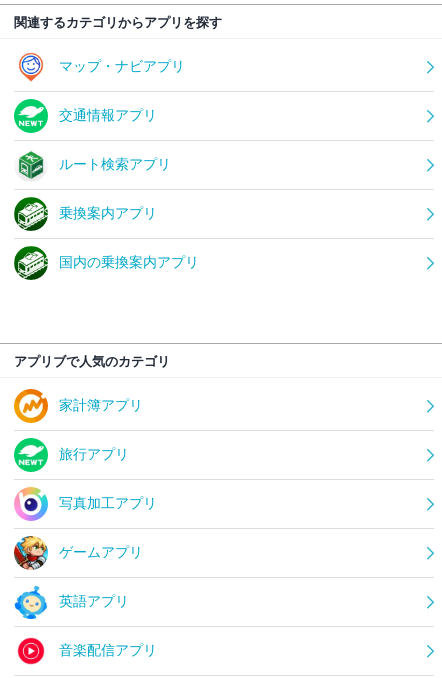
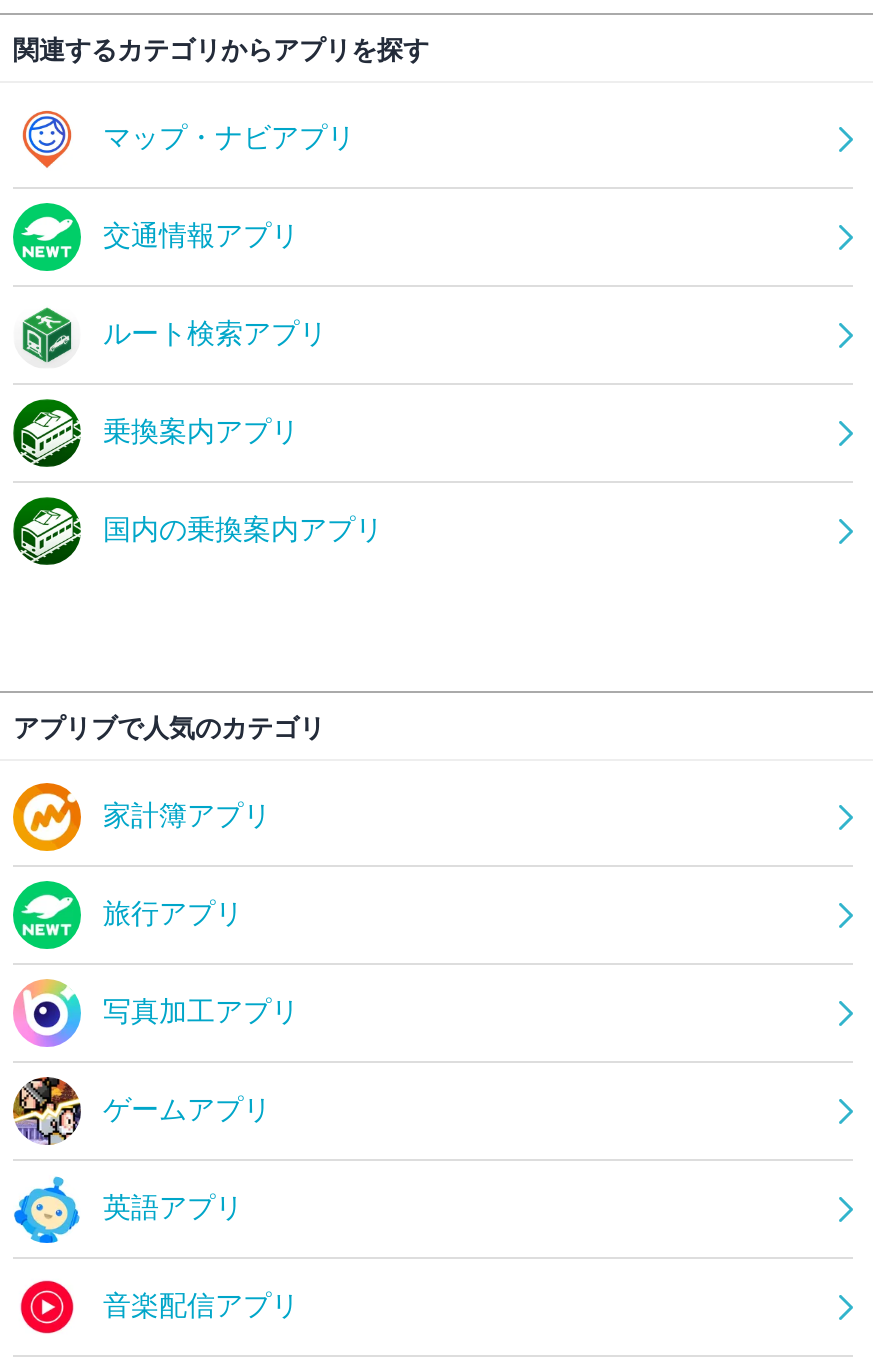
[14,535,49,570] [image] -> [13,1075,83,1147] [image]

